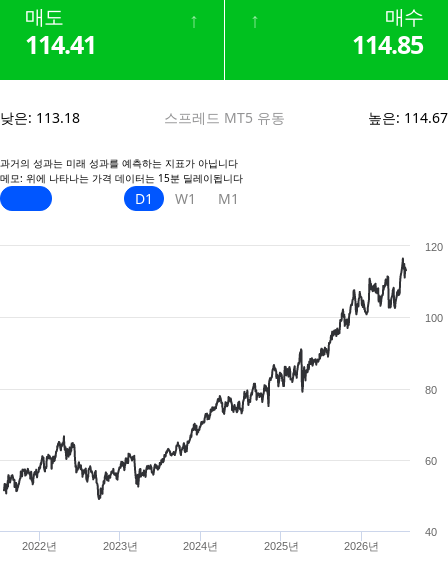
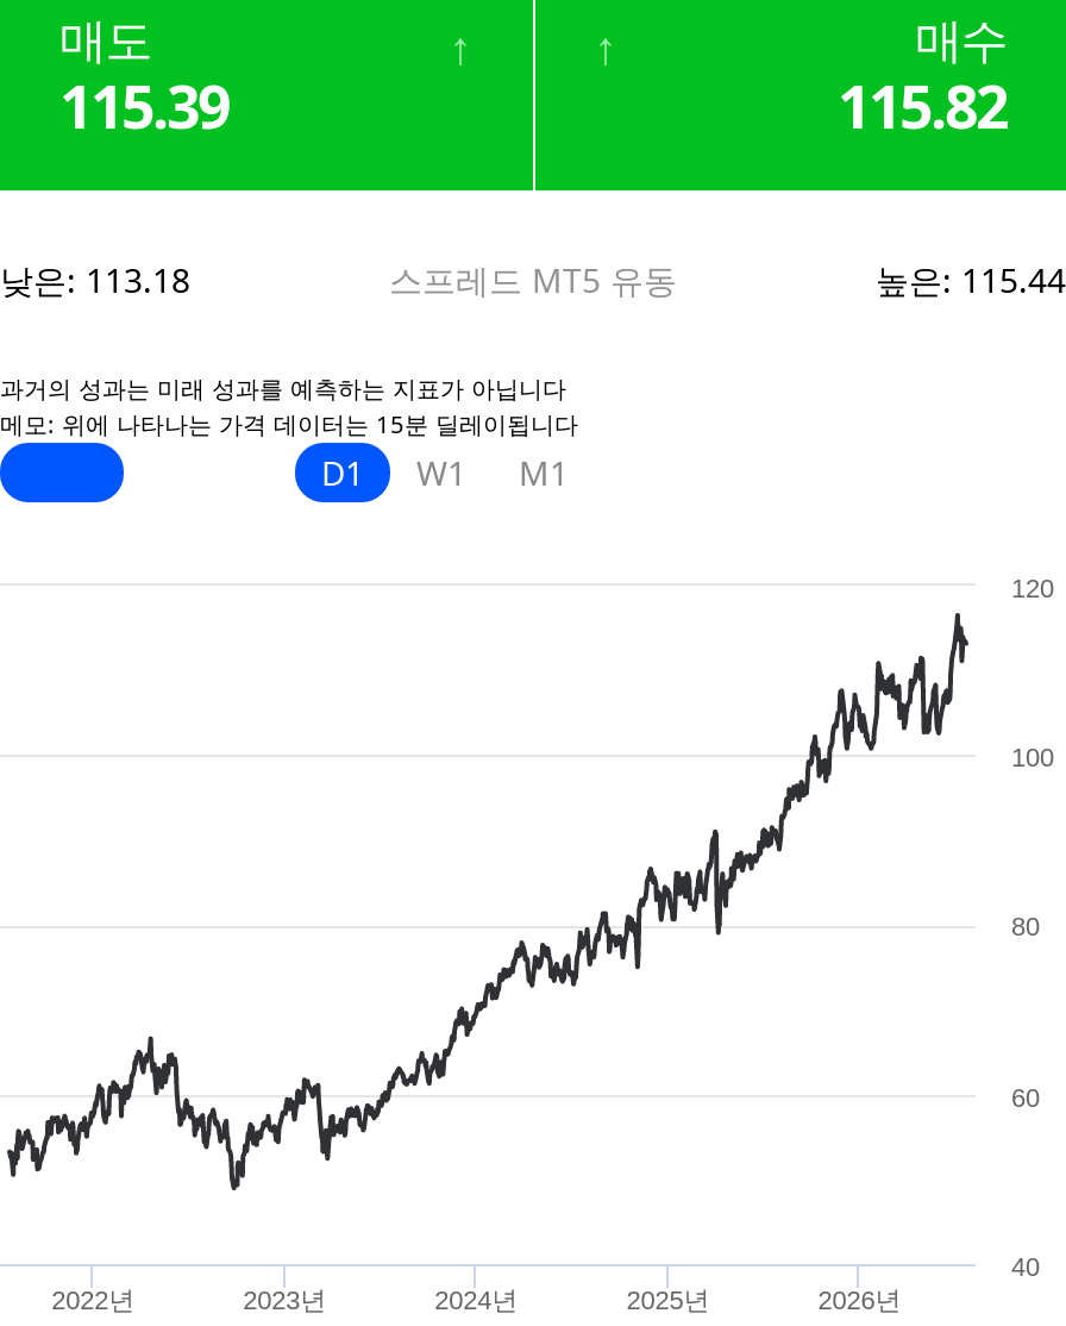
[25,27,96,61] 114.41 -> [59,64,228,145] 115.39
[352,27,423,61] 114.85 -> [838,64,1007,145] 115.82
[368,108,448,127] 높은: 114.67 -> [876,257,1066,302] 높은: 115.44

